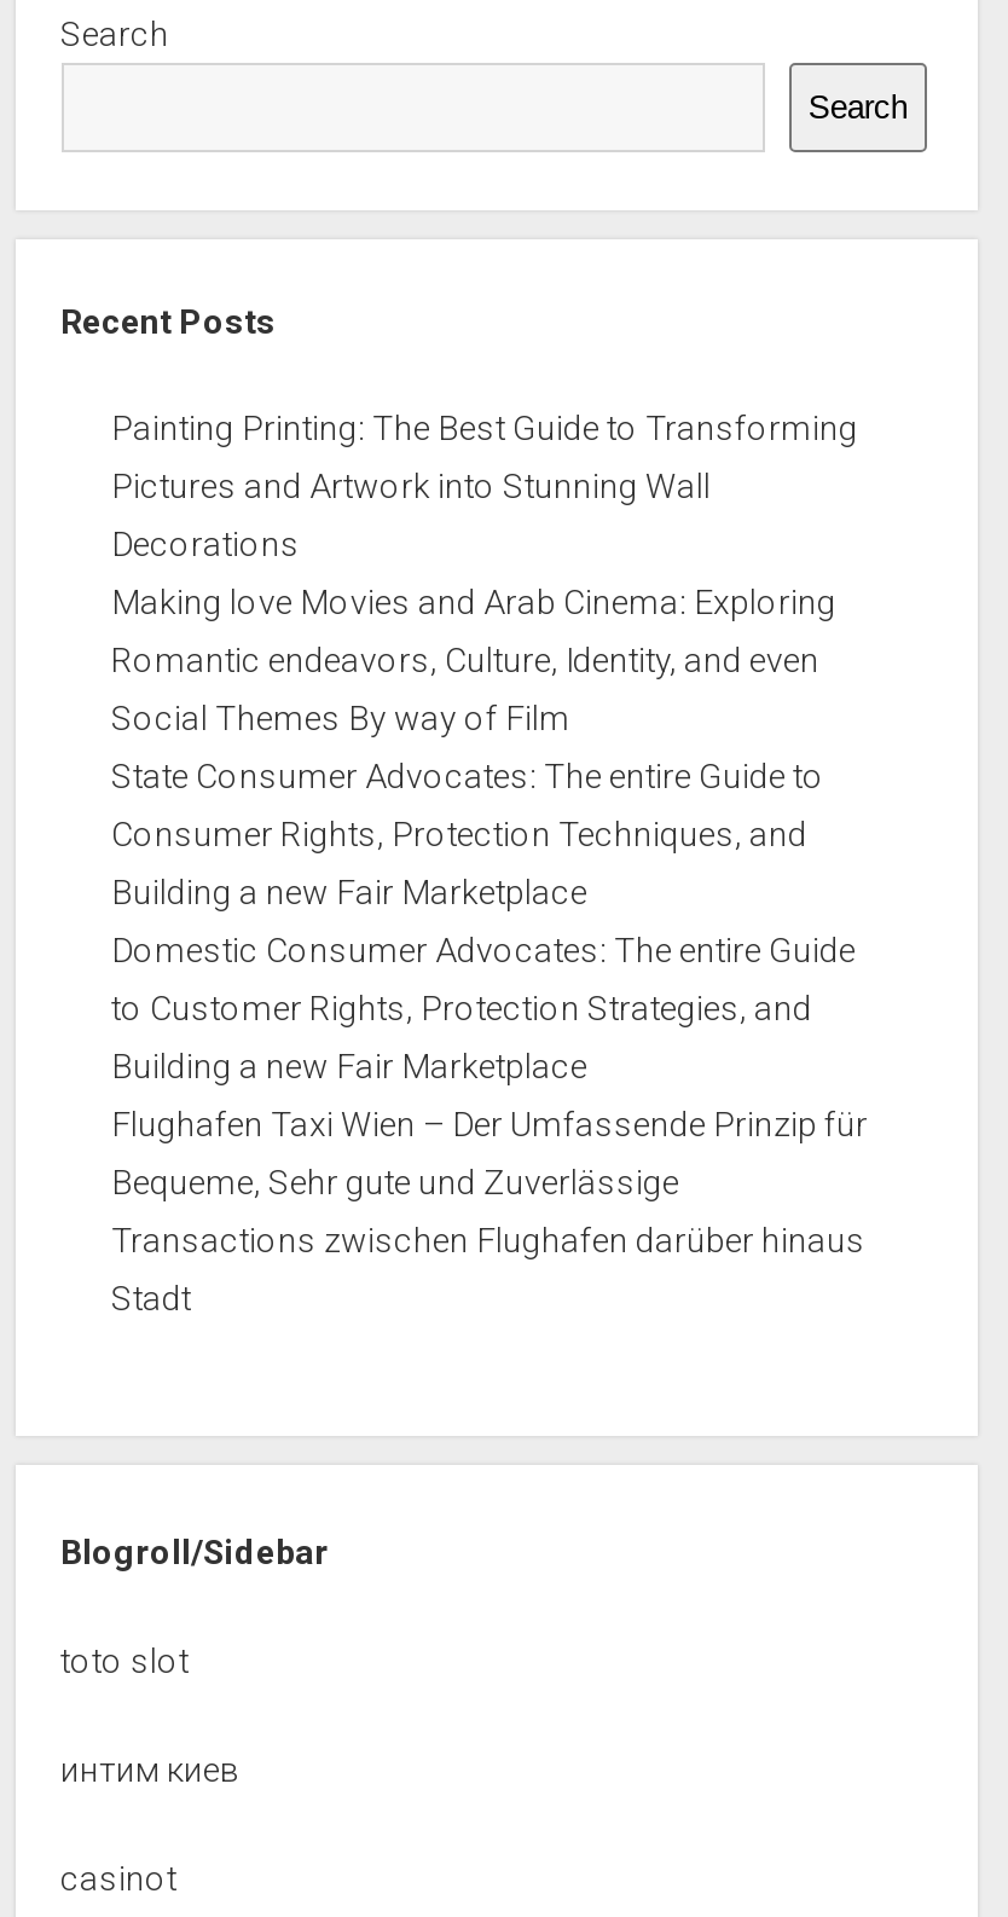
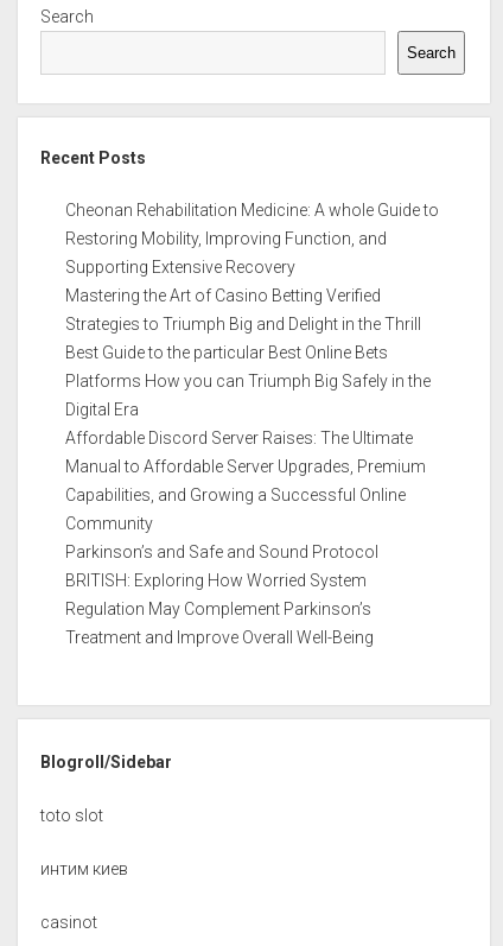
[111,408,858,447] Painting Printing: The Best Guide to Transforming -> [65,200,438,219] Cheonan Rehabilitation Medicine: A whole Guide to
[111,466,711,505] Pictures and Artwork into Stunning Wall -> [65,229,386,248] Restoring Mobility, Improving Function, and
[111,524,300,563] Decorations -> [65,257,295,276] Supporting Extensive Recovery
[111,582,836,621] Making love Movies and Arab Cinema: Exploring -> [65,286,380,305] Mastering the Art of Casino Betting Verified
[111,640,819,679] Romantic endeavors, Culture, Identity, and even -> [65,314,421,333] Strategies to Triumph Big and Delight in the Thrill
[111,698,570,737] Social Themes By way of Film -> [65,343,387,362] Best Guide to the particular Best Online Bets
[111,756,824,795] State Consumer Advocates: The entire Guide to -> [65,371,430,390] Platforms How you can Triumph Big Safely in the
[111,814,807,853] Consumer Rights, Protection Techniques, and -> [65,400,138,419] Digital Era
[111,872,587,911] Building a new Fair Marketplace -> [65,428,412,447] Affordable Discord Server Raises: The Ultimate
[111,930,856,969] Domestic Consumer Advocates: The entire Guide -> [65,457,425,476] Manual to Affordable Server Upgrades, Premium
[111,988,812,1027] to Customer Rights, Protection Strategies, and -> [65,485,405,504] Capabilities, and Growing a Successful Online
[111,1046,587,1085] Building a new Fair Marketplace -> [65,514,152,533] Community
[111,1105,868,1143] Flughafen Taxi Wien – Der Umfassende Prinzip für -> [65,542,378,561] Parkinson’s and Safe and Sound Protocol
[111,1163,679,1201] Bequeme, Sehr gute und Zuverlässige -> [65,571,366,590] BRITISH: Exploring How Worried System
[111,1221,865,1259] Transactions zwischen Flughafen darüber hinaus -> [65,599,371,618] Regulation May Complement Parkinson’s
[111,1279,191,1317] Stadt -> [65,628,373,647] Treatment and Improve Overall Well-Being

